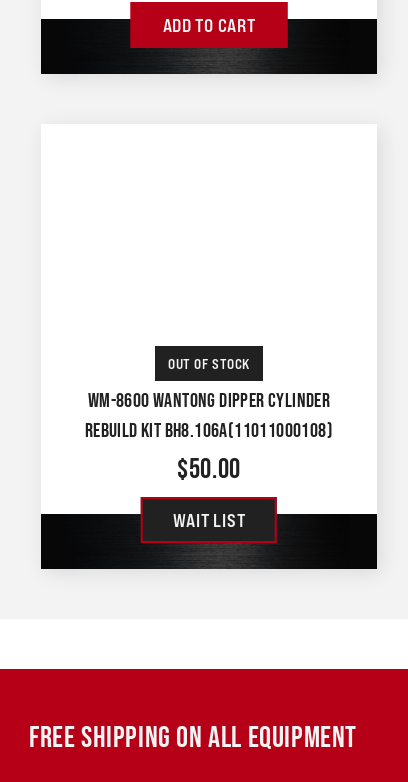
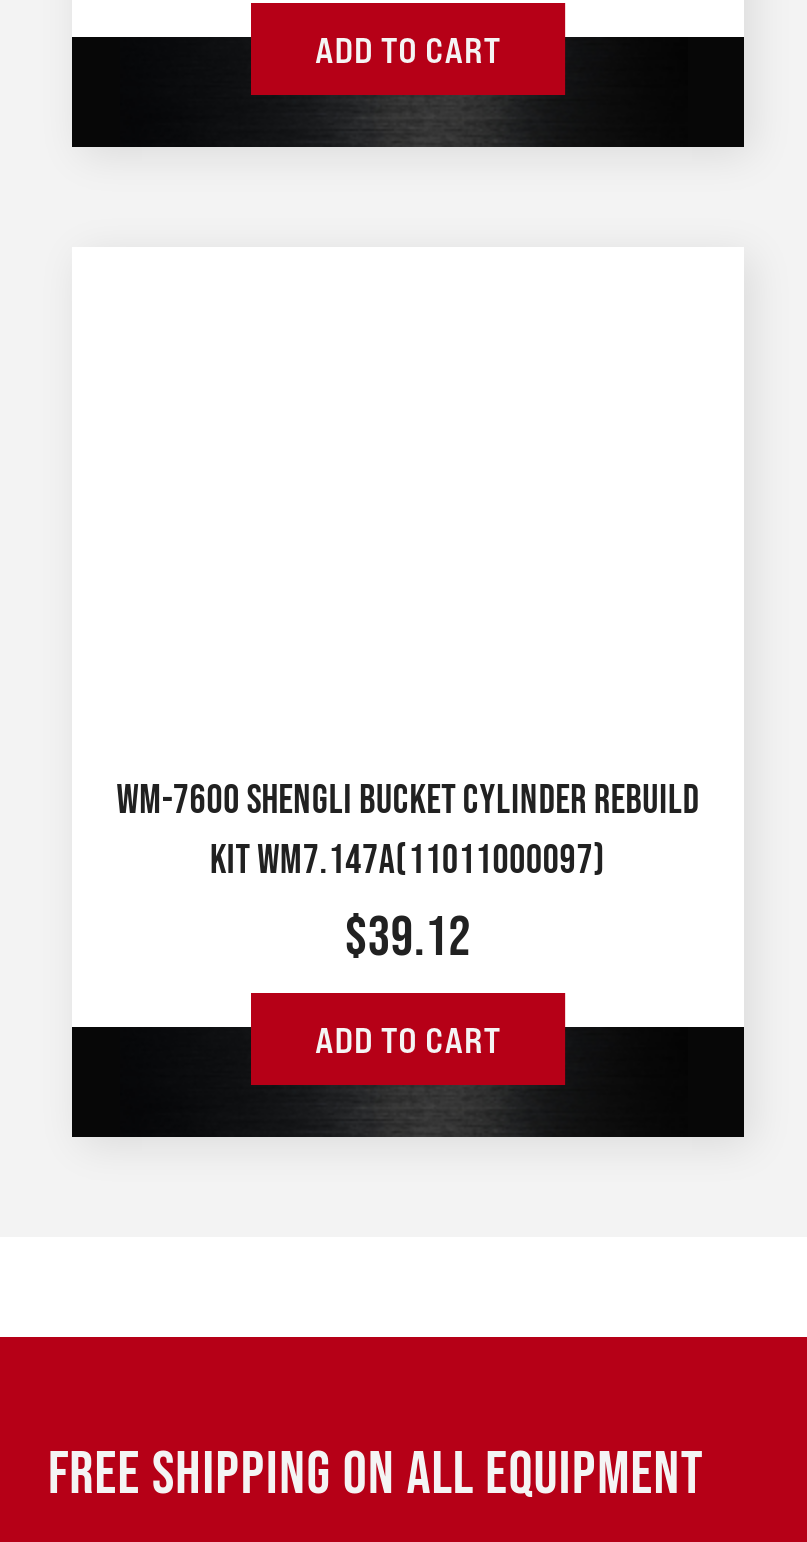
[85,355,333,531] OUT OF STOCK | WM-8600 WANTONG DIPPER CYLINDER | REBUILD KIT BH8.106A(11011000108) | $50.00 | WAIT LIST -> [116,777,700,1061] WM-7600 SHENGLI BUCKET CYLINDER REBUILD | KIT WM7.147A(11011000097) | $39.12 | ADD TO CART

